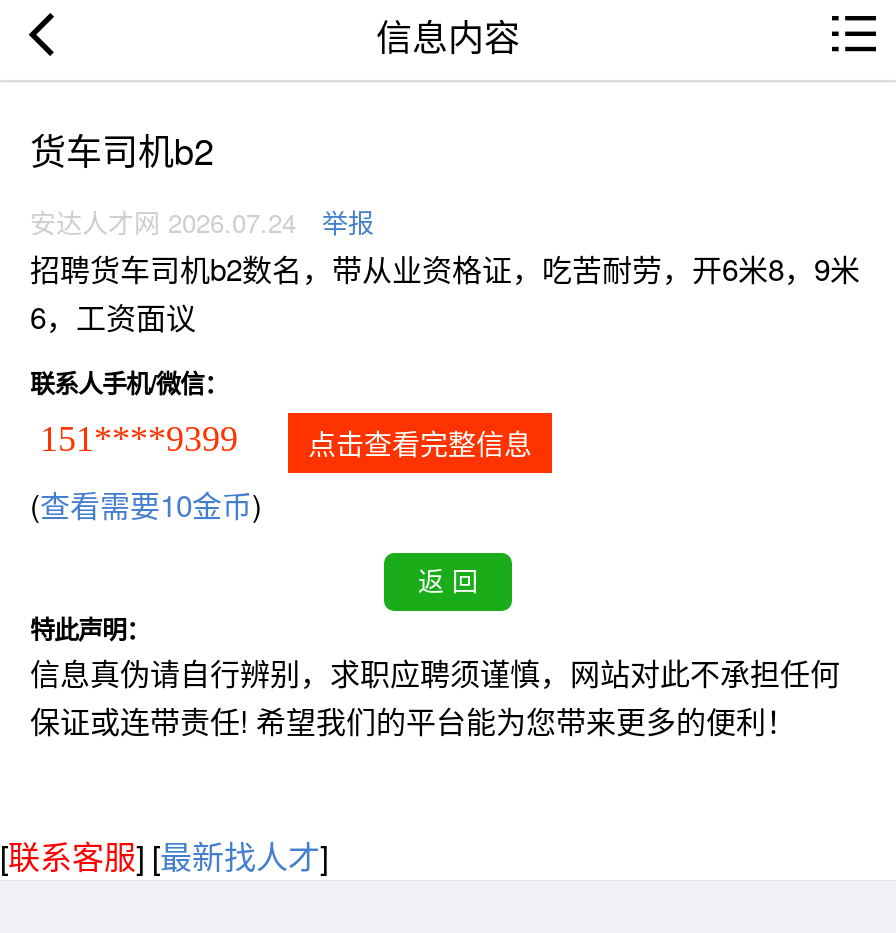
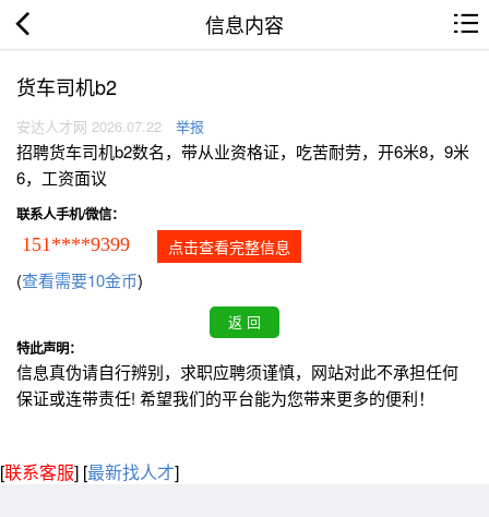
[30,203,374,241] 安达人才网 2026.07.24 举报 -> [16,116,204,137] 安达人才网 2026.07.22 举报

